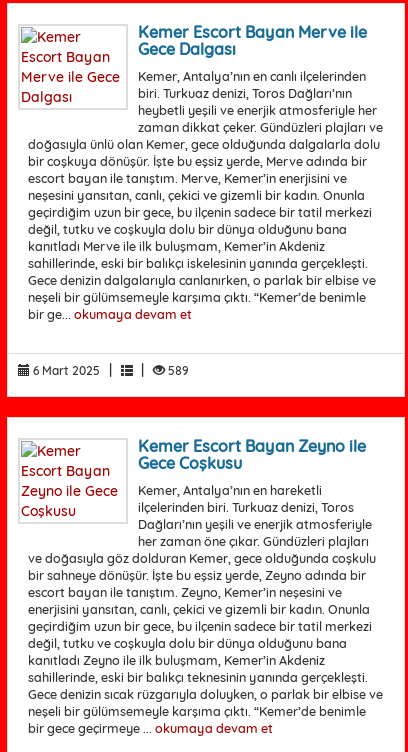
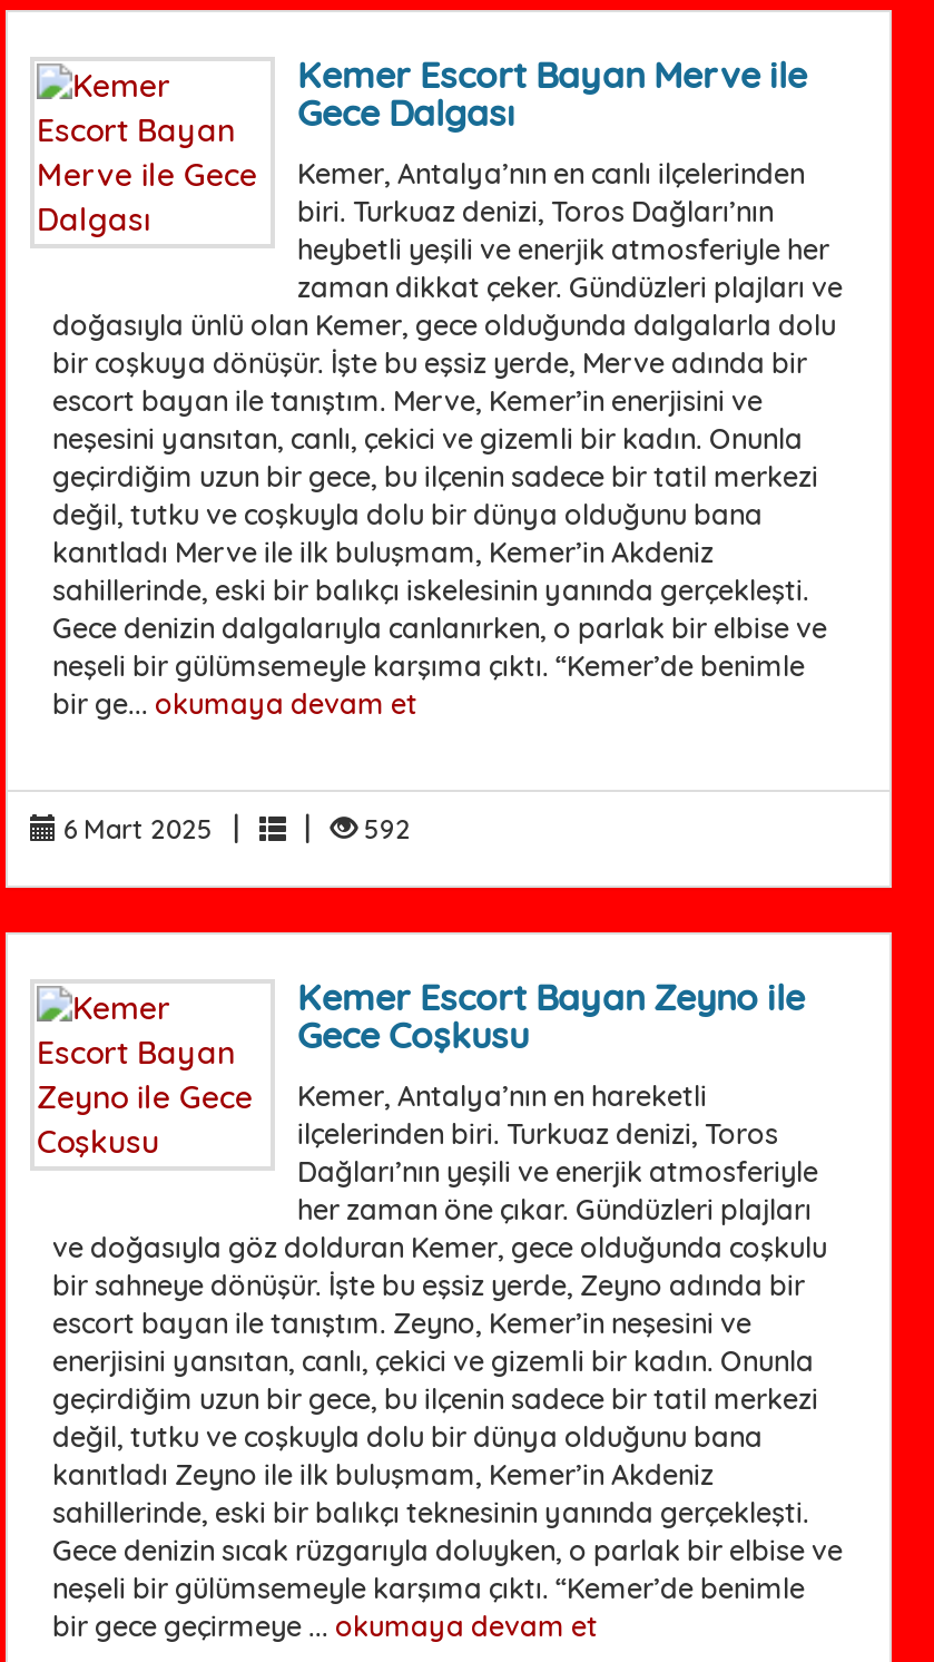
[165,363,189,378] 589 -> [357,812,411,845] 592

